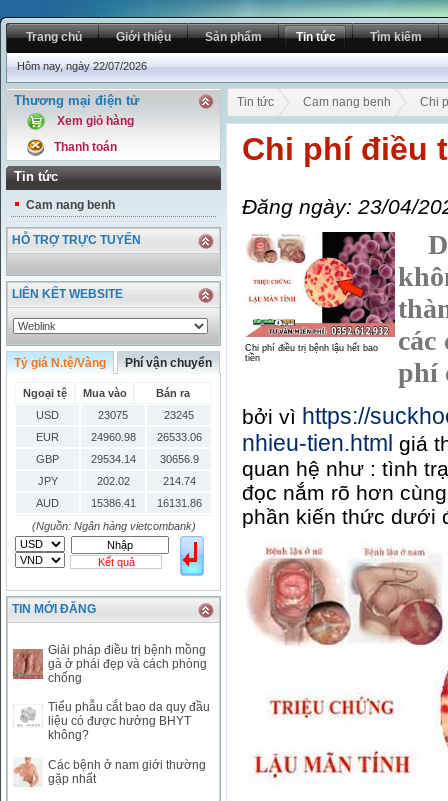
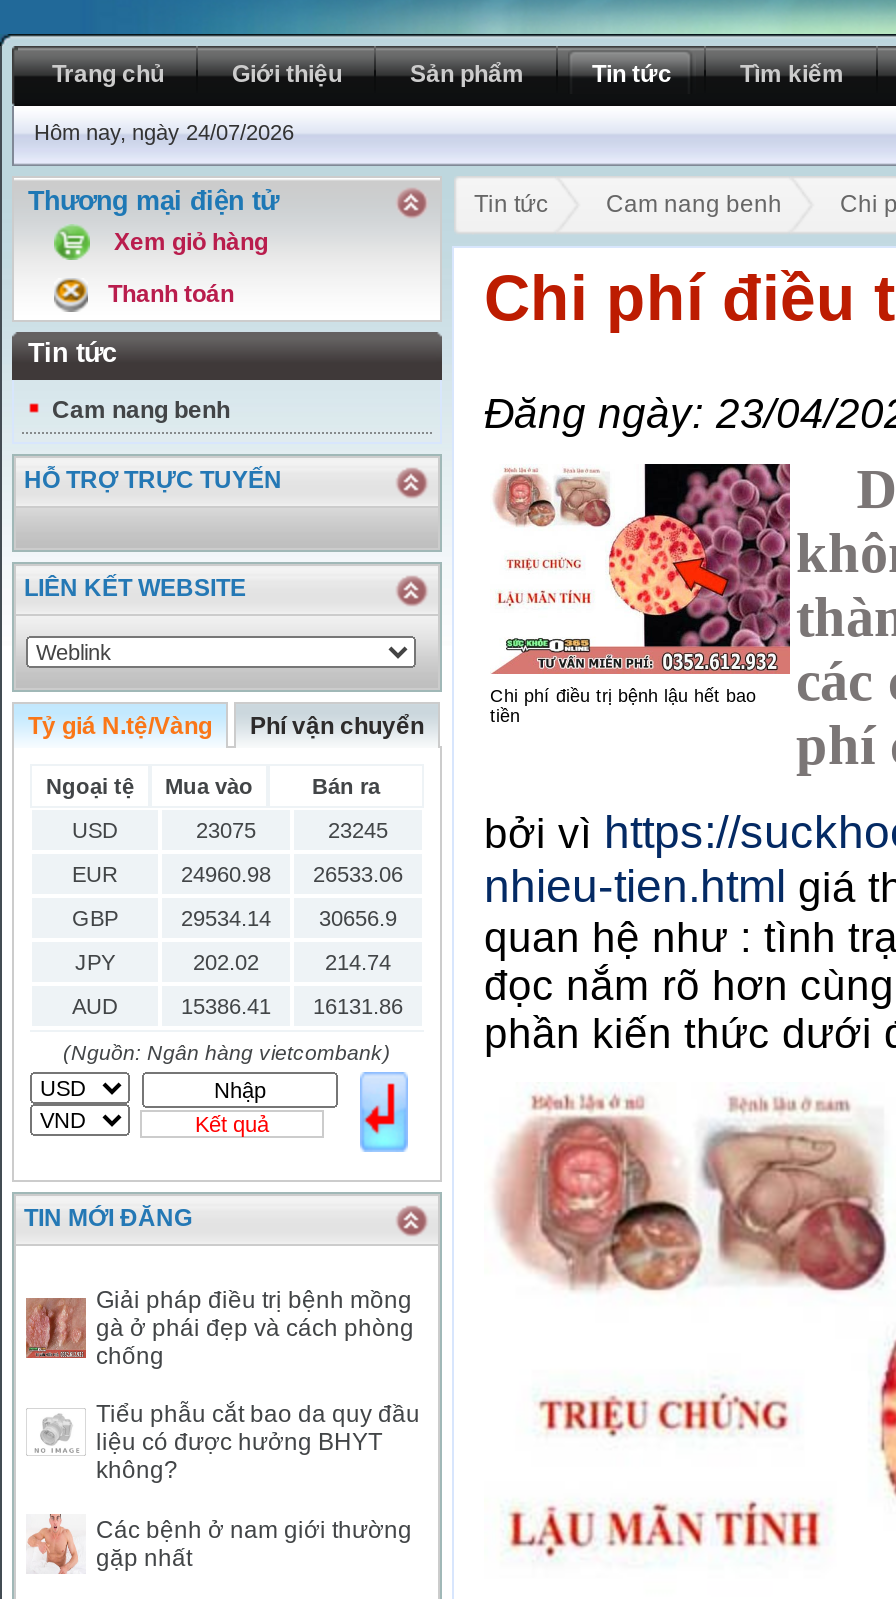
[17,60,147,72] Hôm nay, ngày 22/07/2026 -> [34,120,294,144] Hôm nay, ngày 24/07/2026

